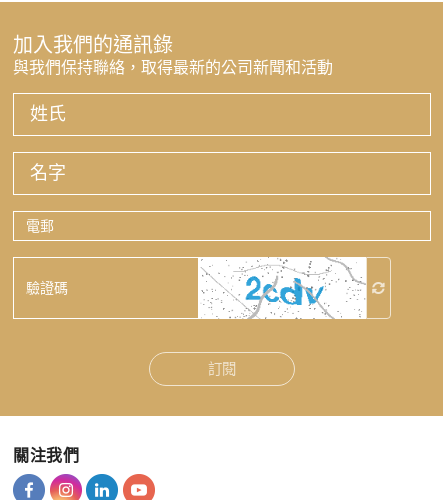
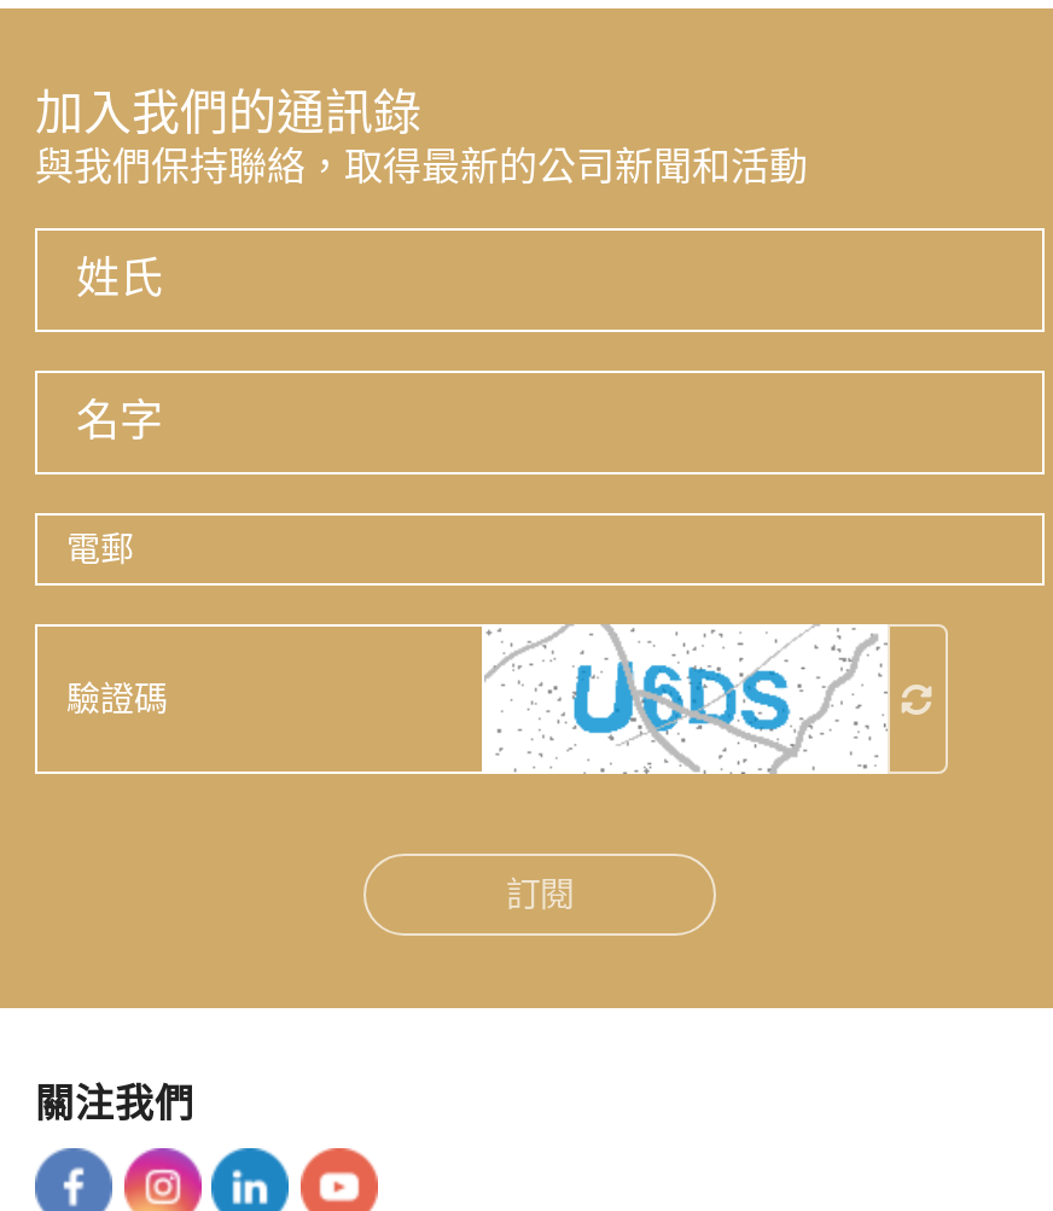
[199,257,364,319] [image] -> [484,624,883,774] [image]

